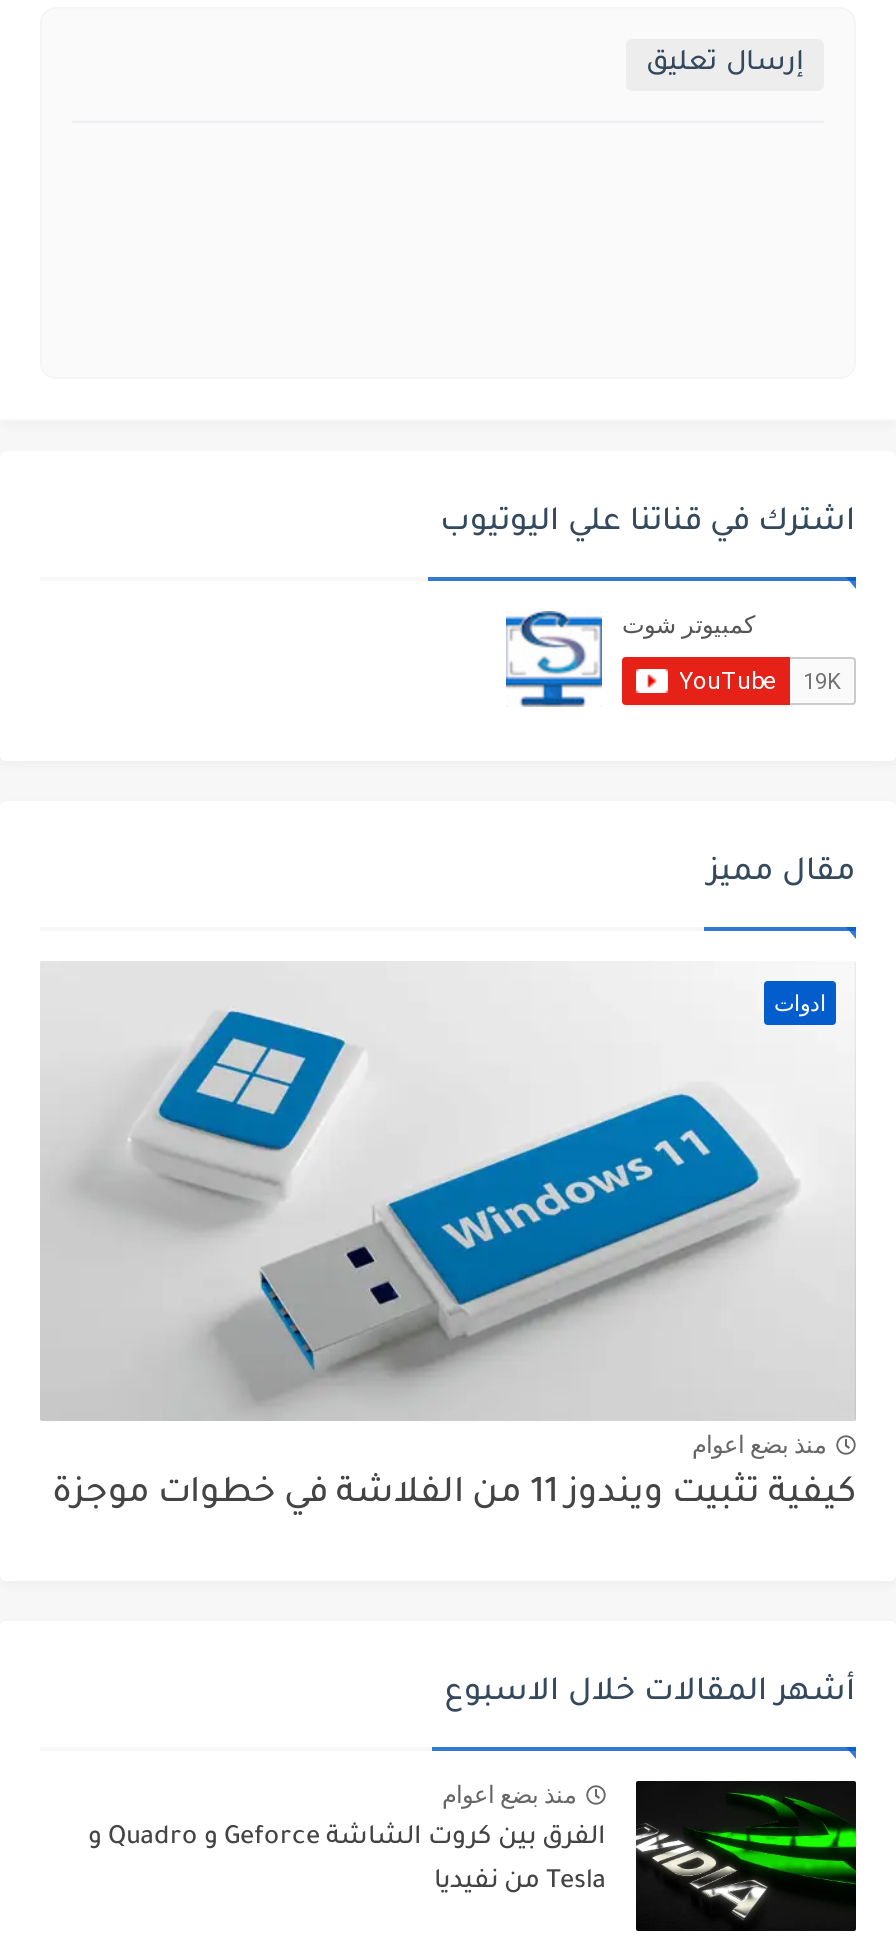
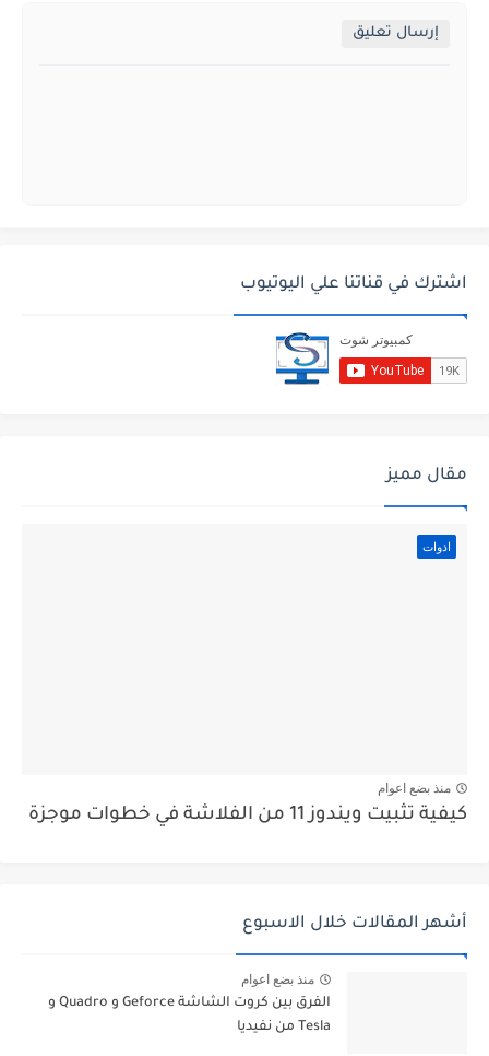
[42,1009,854,1421] [image] -> none
[634,1779,858,1933] [image] -> none

